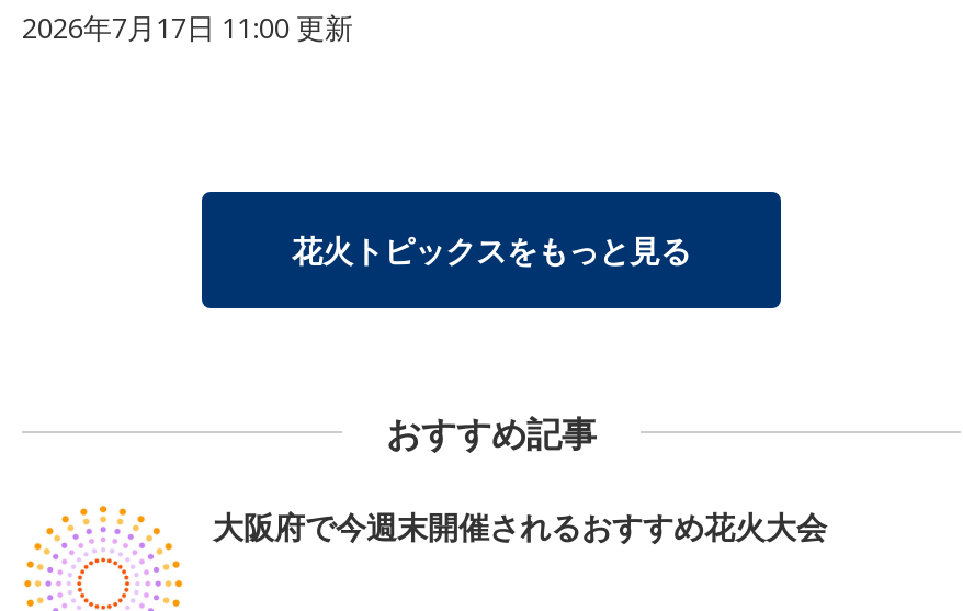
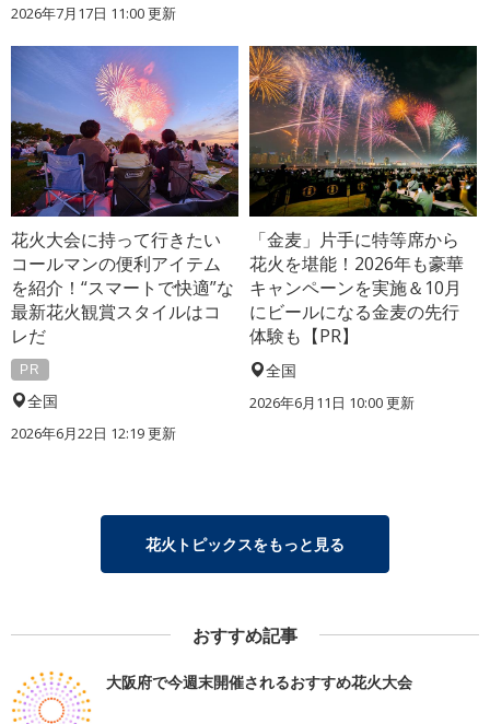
none -> [10,45,240,443] [image] | 花火大会に持って行きたい | コールマンの便利アイテム | を紹介！“スマートで快適”な | 最新花火観賞スタイルはコ | レだ | PR | 全国 | 2026年6月22日 12:19 更新
none -> [248,45,478,412] [image] | 「金麦」片手に特等席から | 花火を堪能！2026年も豪華 | キャンペーンを実施＆10月 | にビールになる金麦の先行 | 体験も【PR】 | 全国 | 2026年6月11日 10:00 更新

